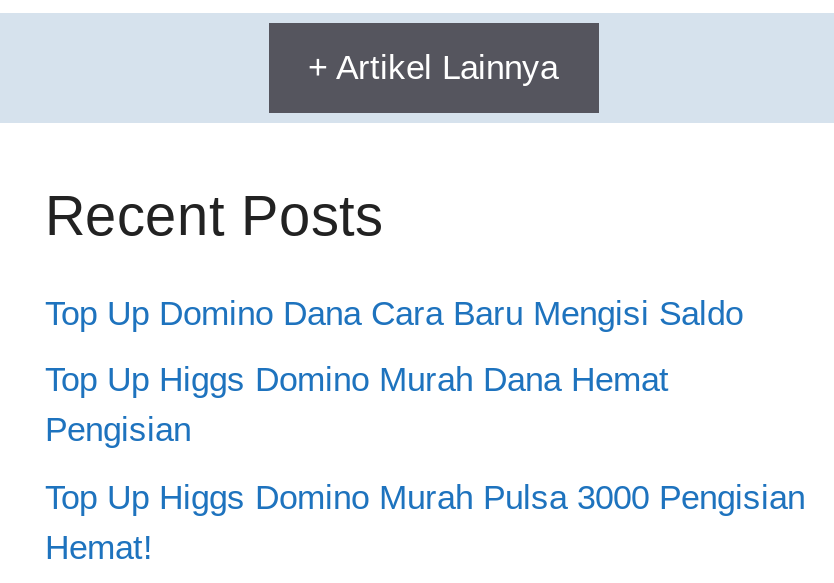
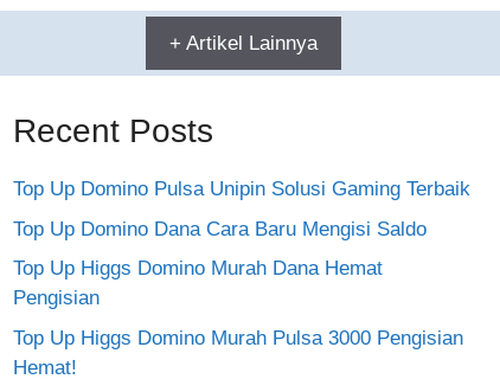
none -> [13,178,470,200] Top Up Domino Pulsa Unipin Solusi Gaming Terbaik

